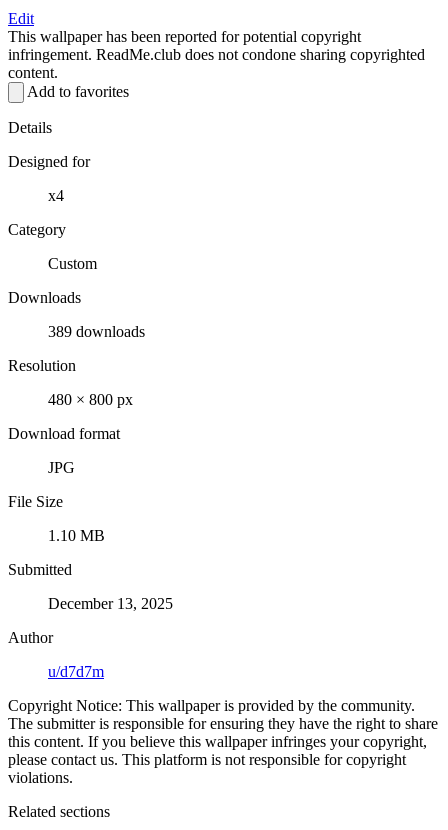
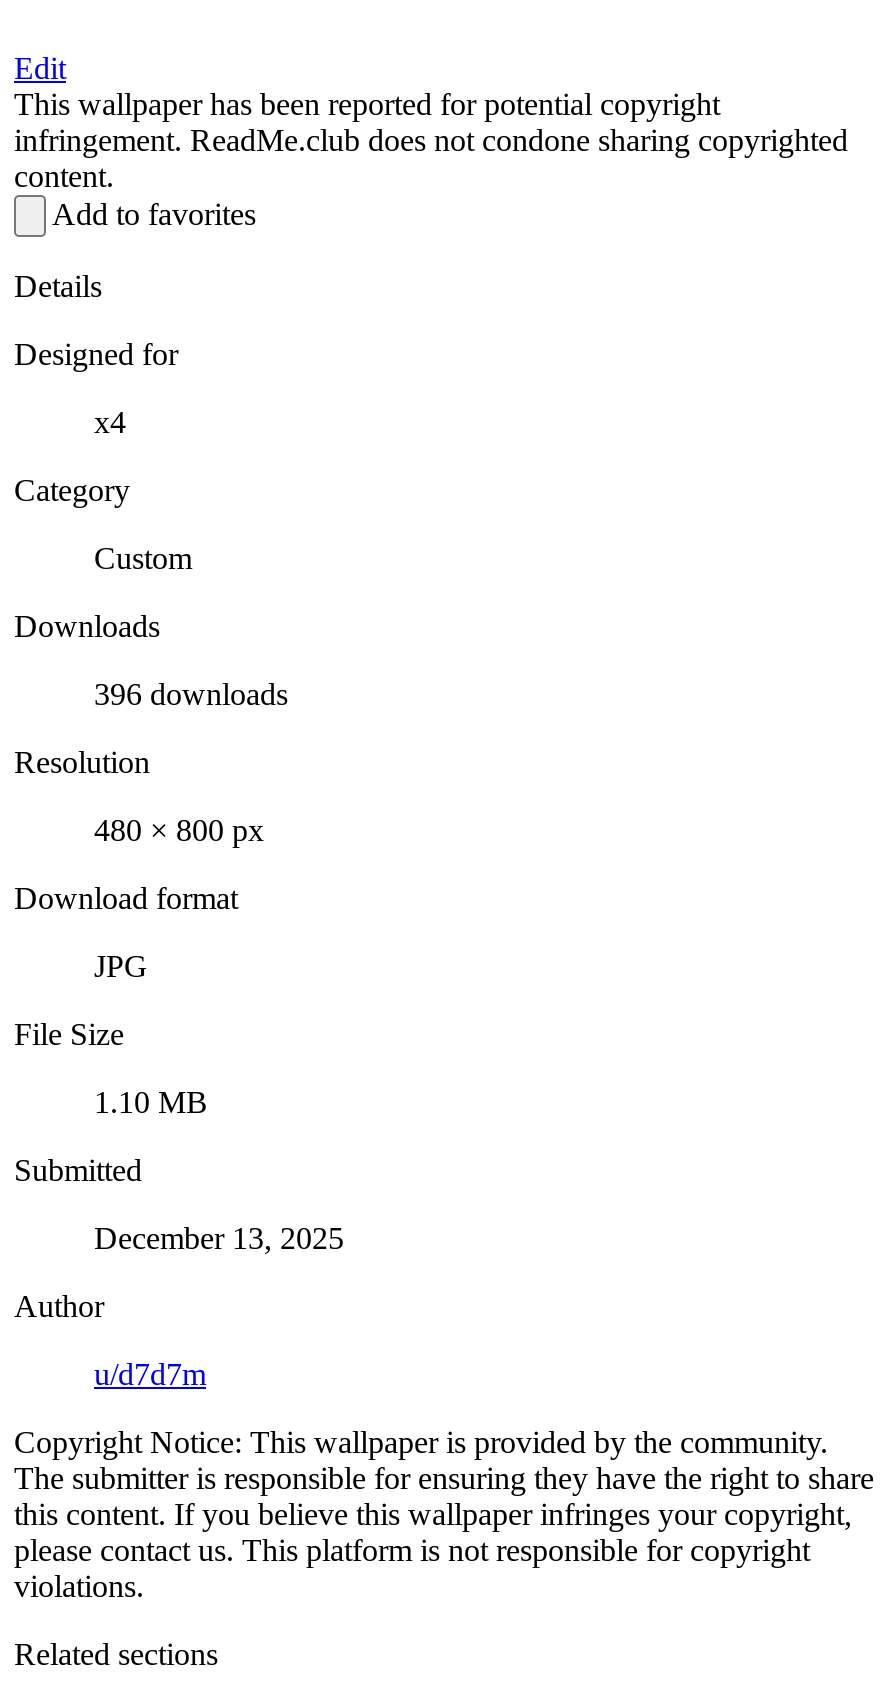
[48,323,145,340] 389 downloads -> [94,677,288,711] 396 downloads

